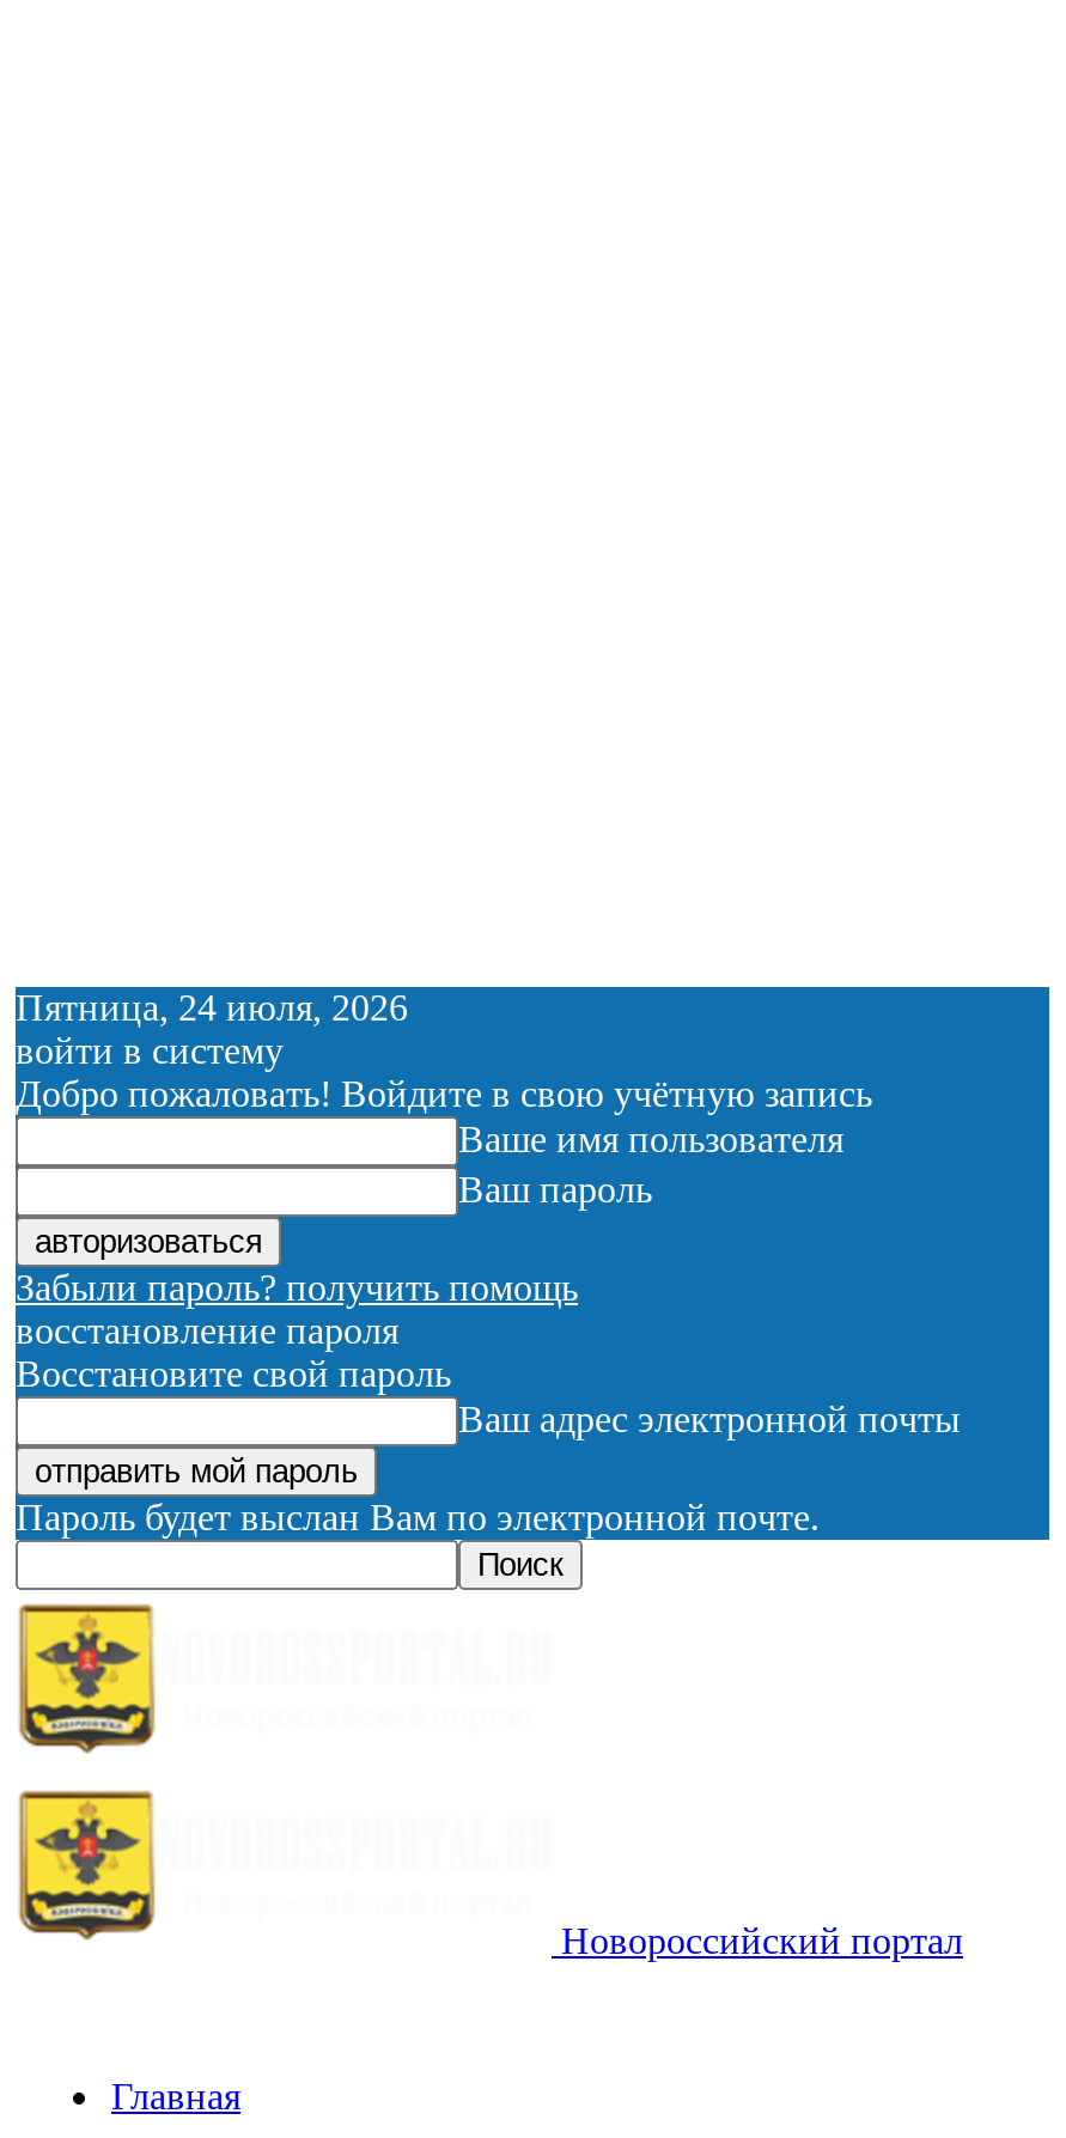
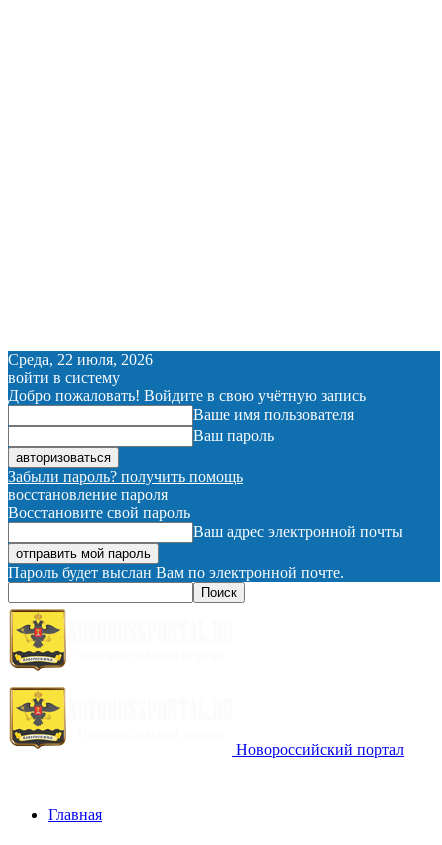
[16,987,408,1028] Пятница, 24 июля, 2026 -> [8,351,153,368] Среда, 22 июля, 2026

